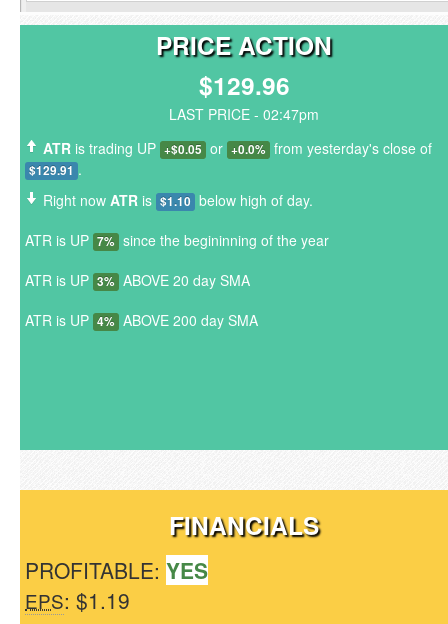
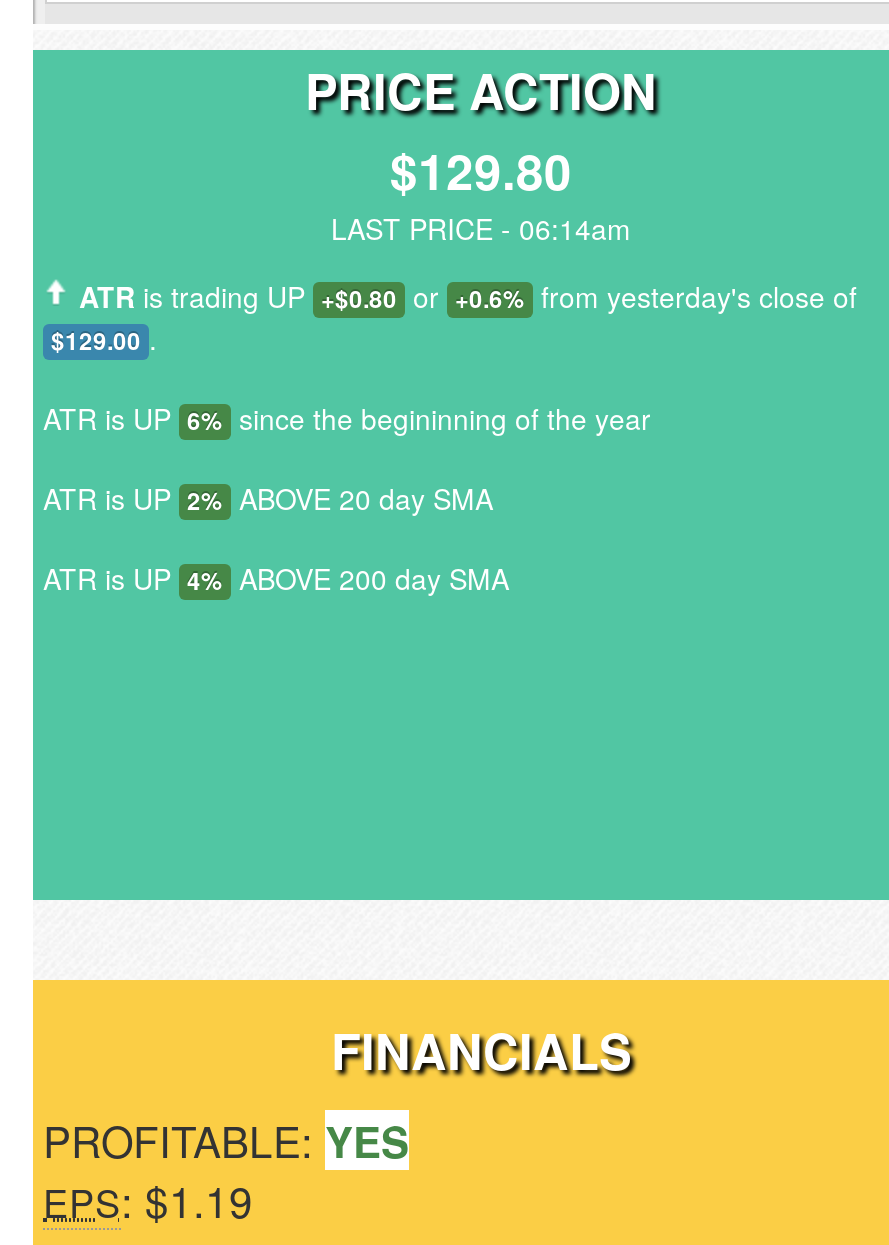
[25,67,432,290] $129.96 | LAST PRICE - 02:47pm | ATR is trading UP +$0.05 or +0.0% from yesterday's close of | $129.91 . | Right now ATR is $1.10 below high of day. | ATR is UP 7% since the begininning of the year | ATR is UP 3% ABOVE 20 day SMA -> [43,134,857,518] $129.80 | LAST PRICE - 06:14am | ATR is trading UP +$0.80 or +0.6% from yesterday's close of | $129.00 . | ATR is UP 6% since the begininning of the year | ATR is UP 2% ABOVE 20 day SMA
moved [25,310,258,330] -> [43,558,509,598]: ATR is UP 4% ABOVE 200 day SMA

